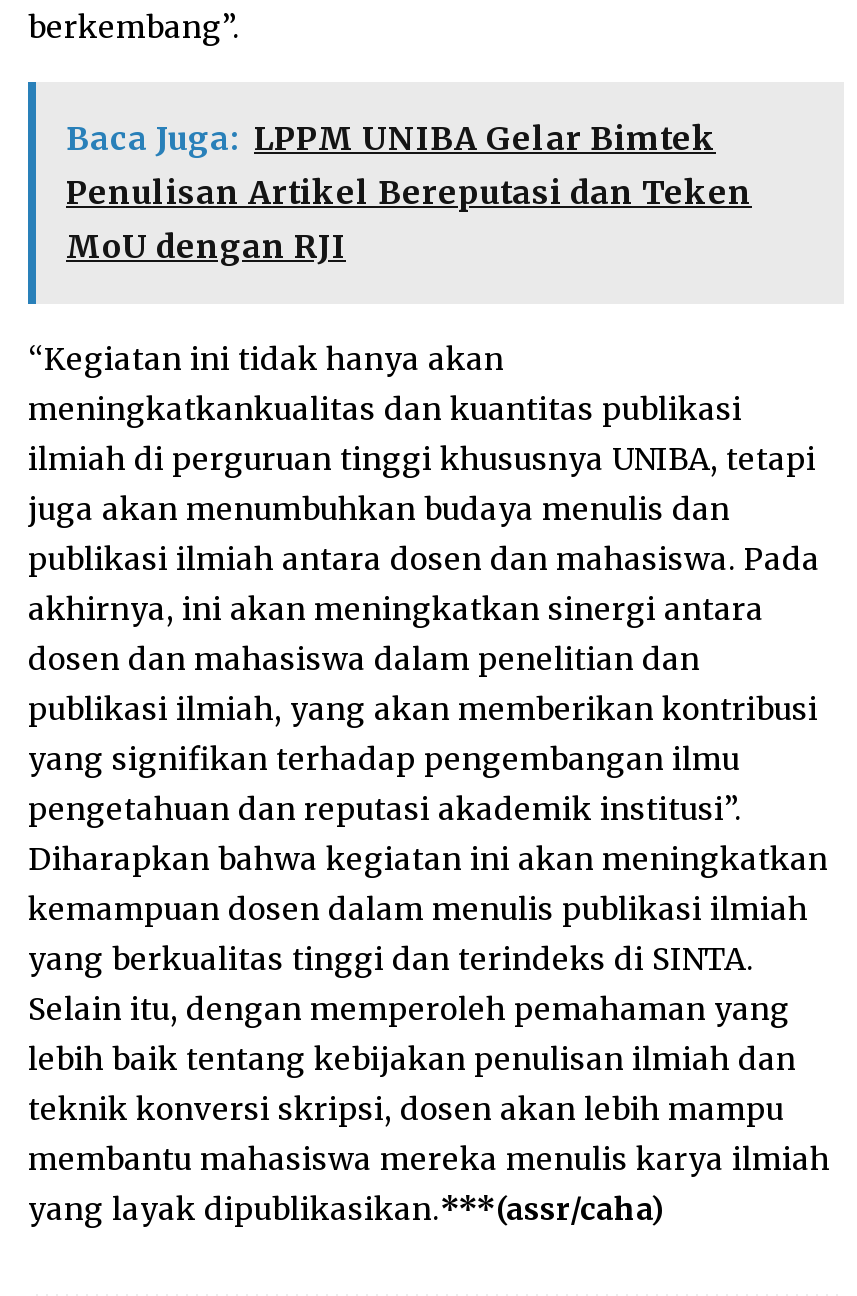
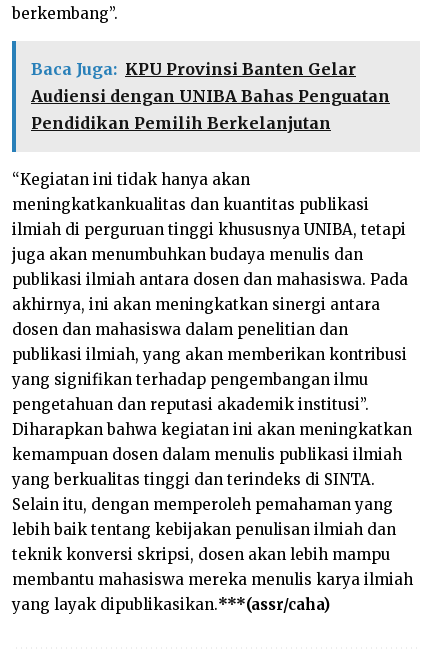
[66,117,752,265] Baca Juga: LPPM UNIBA Gelar Bimtek | Penulisan Artikel Bereputasi dan Teken | MoU dengan RJI -> [31,59,390,133] Baca Juga: KPU Provinsi Banten Gelar | Audiensi dengan UNIBA Bahas Penguatan | Pendidikan Pemilih Berkelanjutan

